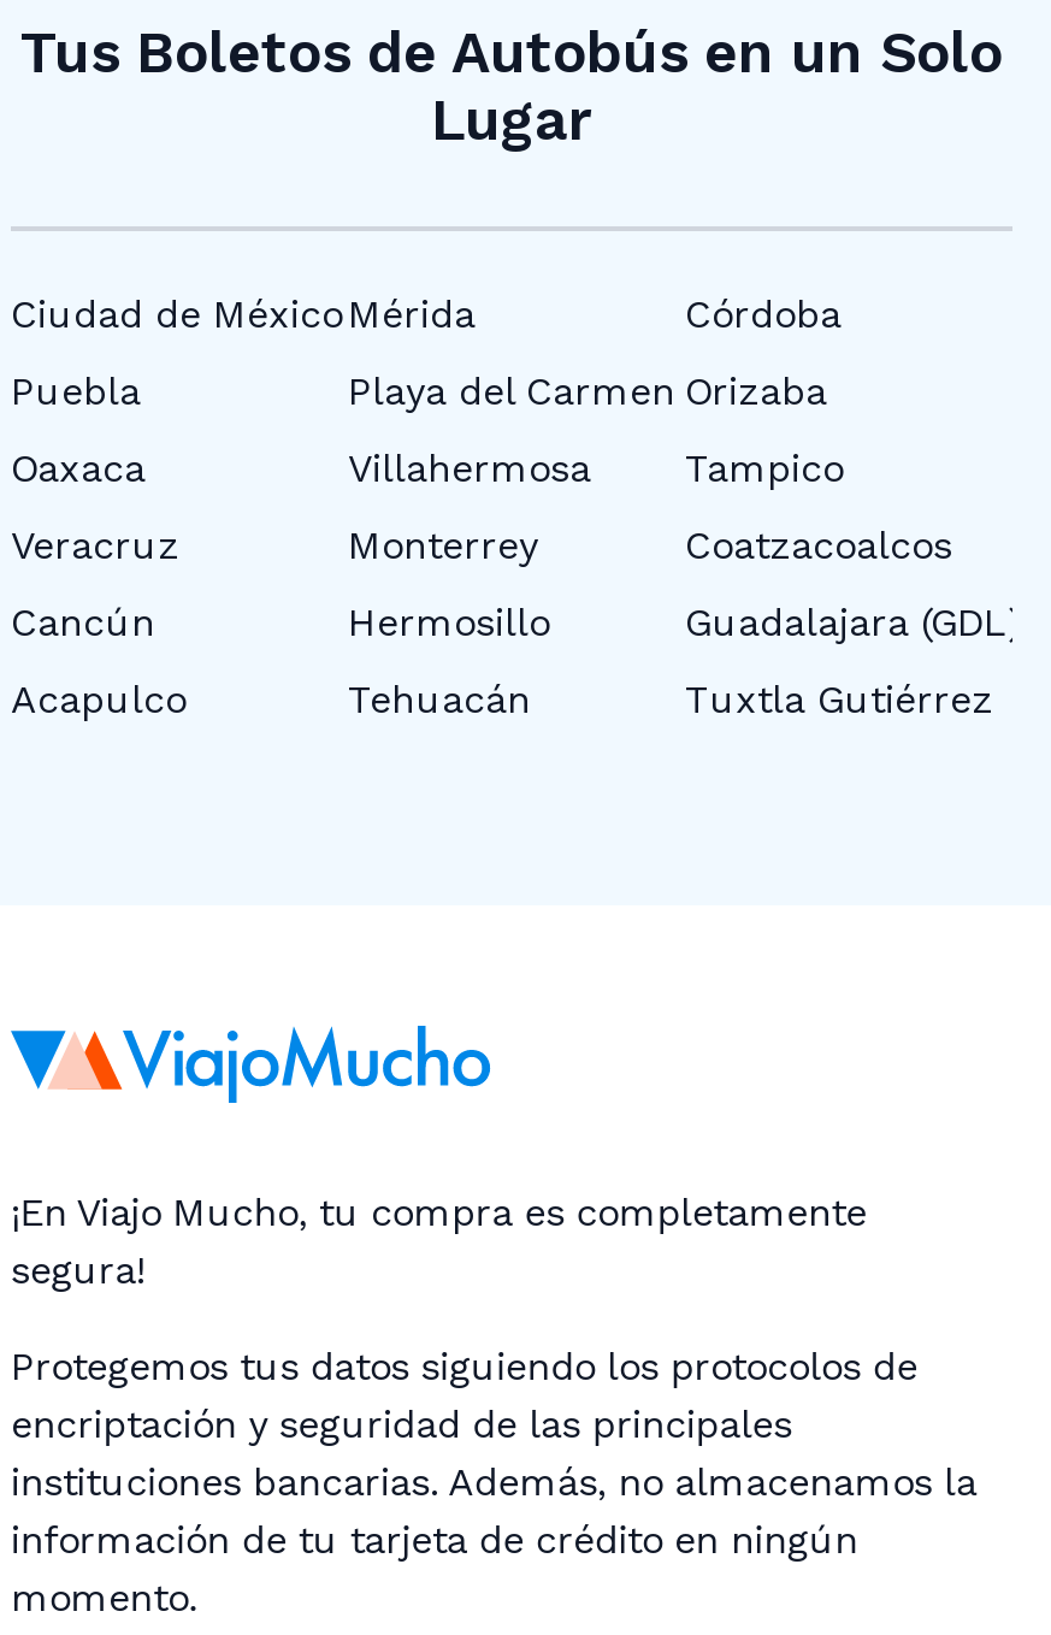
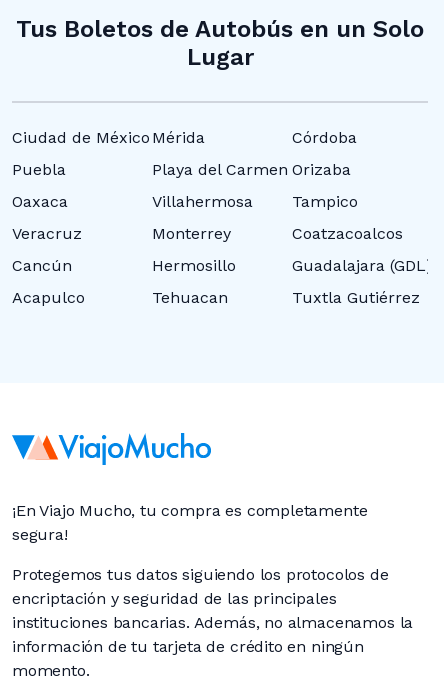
[348,676,531,722] Tehuacán -> [152,288,228,307] Tehuacan

